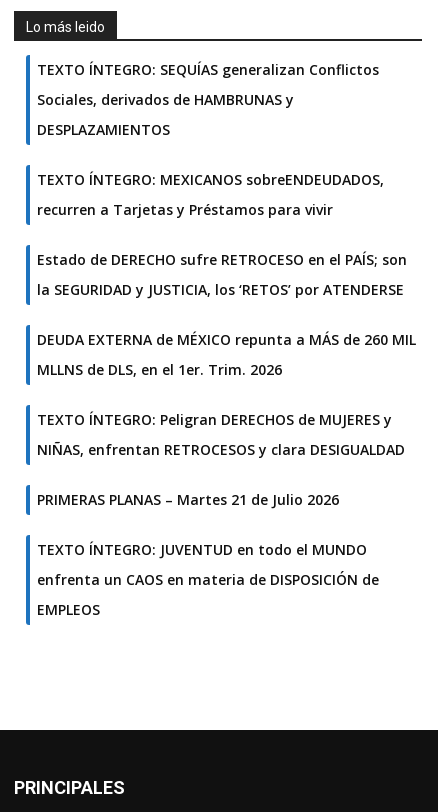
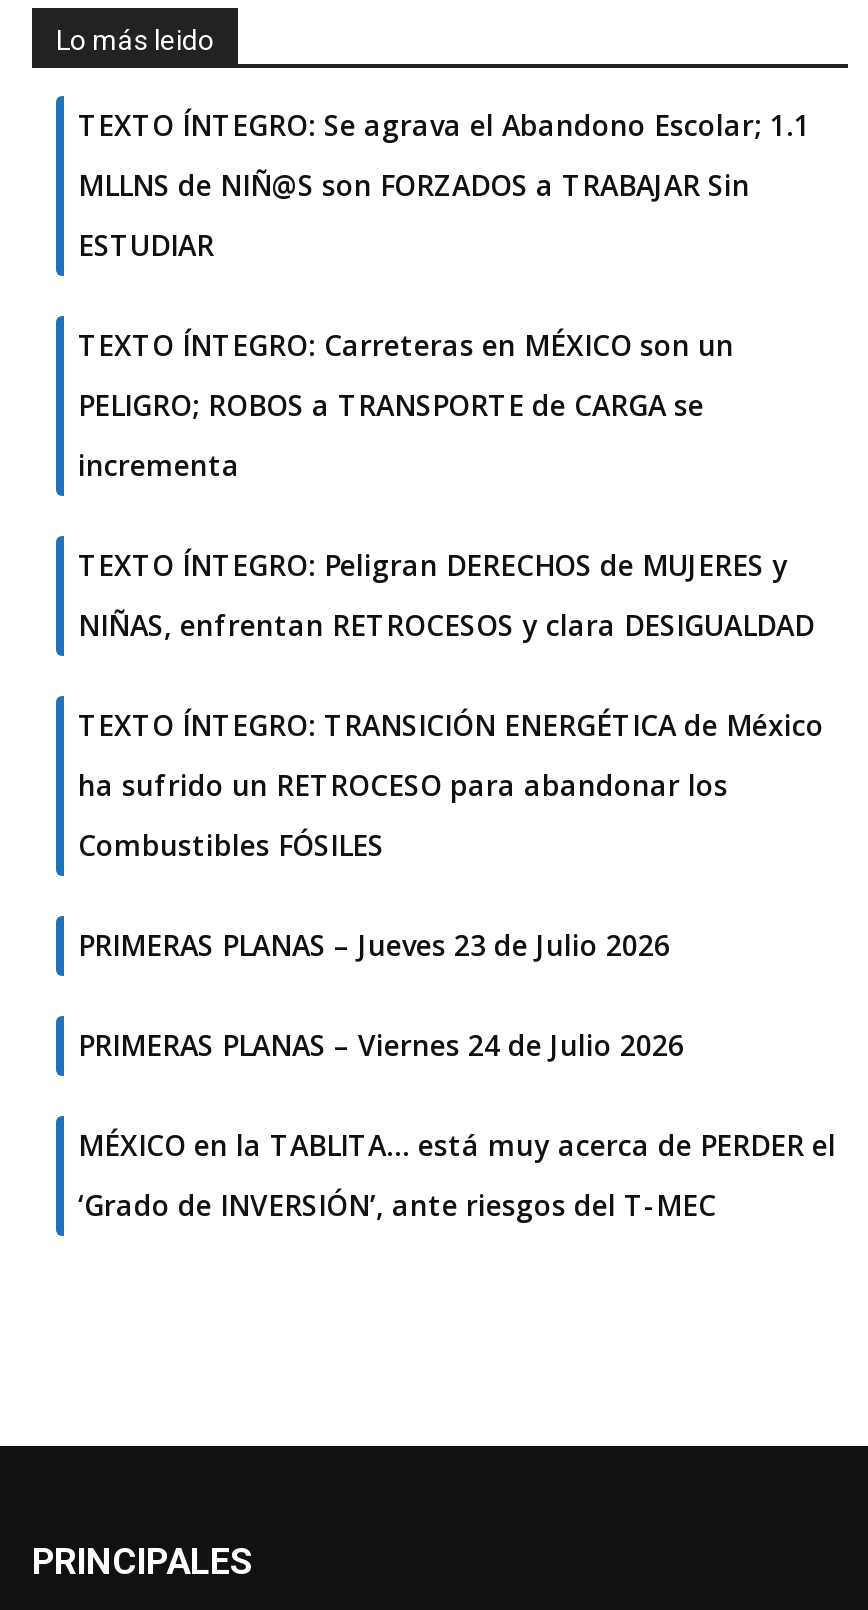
[37,60,416,379] TEXTO ÍNTEGRO: SEQUÍAS generalizan Conflictos | Sociales, derivados de HAMBRUNAS y | DESPLAZAMIENTOS | TEXTO ÍNTEGRO: MEXICANOS sobreENDEUDADOS, | recurren a Tarjetas y Préstamos para vivir | Estado de DERECHO sufre RETROCESO en el PAÍS; son | la SEGURIDAD y JUSTICIA, los ‘RETOS’ por ATENDERSE | DEUDA EXTERNA de MÉXICO repunta a MÁS de 260 MIL | MLLNS de DLS, en el 1er. Trim. 2026 -> [78,106,810,484] TEXTO ÍNTEGRO: Se agrava el Abandono Escolar; 1.1 | MLLNS de NIÑ@S son FORZADOS a TRABAJAR Sin | ESTUDIAR | TEXTO ÍNTEGRO: Carreteras en MÉXICO son un | PELIGRO; ROBOS a TRANSPORTE de CARGA se | incrementa
moved [37,410,405,459] -> [78,546,814,644]: TEXTO ÍNTEGRO: Peligran DERECHOS de MUJERES y | NIÑAS, enfrentan RETROCESOS y clara DESIGUALDAD
[37,490,379,619] PRIMERAS PLANAS – Martes 21 de Julio 2026 | TEXTO ÍNTEGRO: JUVENTUD en todo el MUNDO | enfrenta un CAOS en materia de DISPOSICIÓN de | EMPLEOS -> [78,706,836,1224] TEXTO ÍNTEGRO: TRANSICIÓN ENERGÉTICA de México | ha sufrido un RETROCESO para abandonar los | Combustibles FÓSILES | PRIMERAS PLANAS – Jueves 23 de Julio 2026 | PRIMERAS PLANAS – Viernes 24 de Julio 2026 | MÉXICO en la TABLITA… está muy acerca de PERDER el | ‘Grado de INVERSIÓN’, ante riesgos del T-MEC

